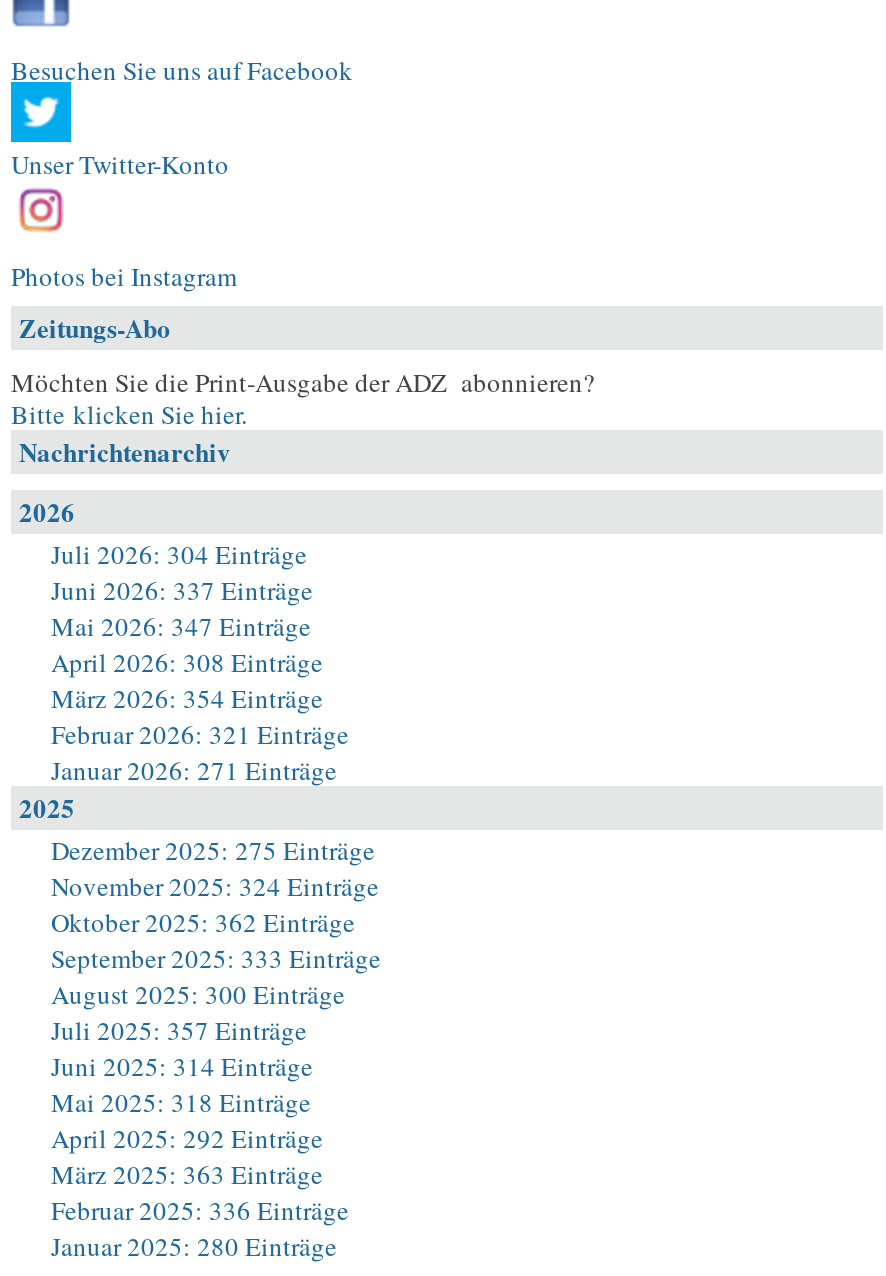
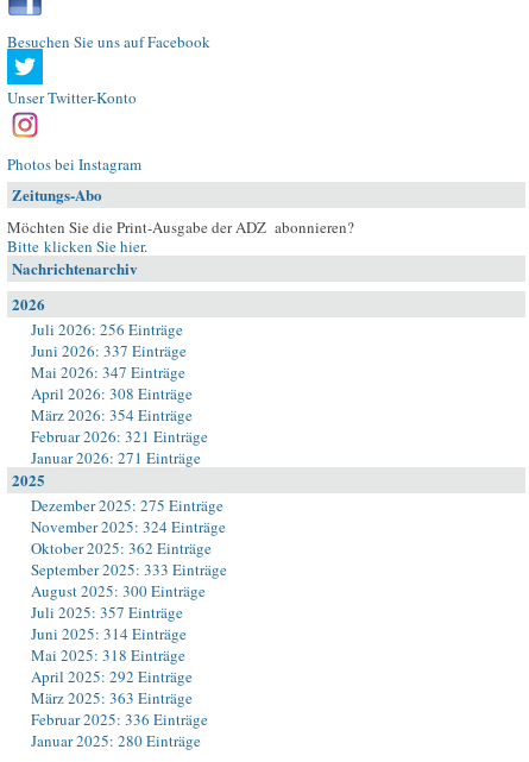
[51,536,307,572] Juli 2026: 304 Einträge -> [31,319,183,340] Juli 2026: 256 Einträge

